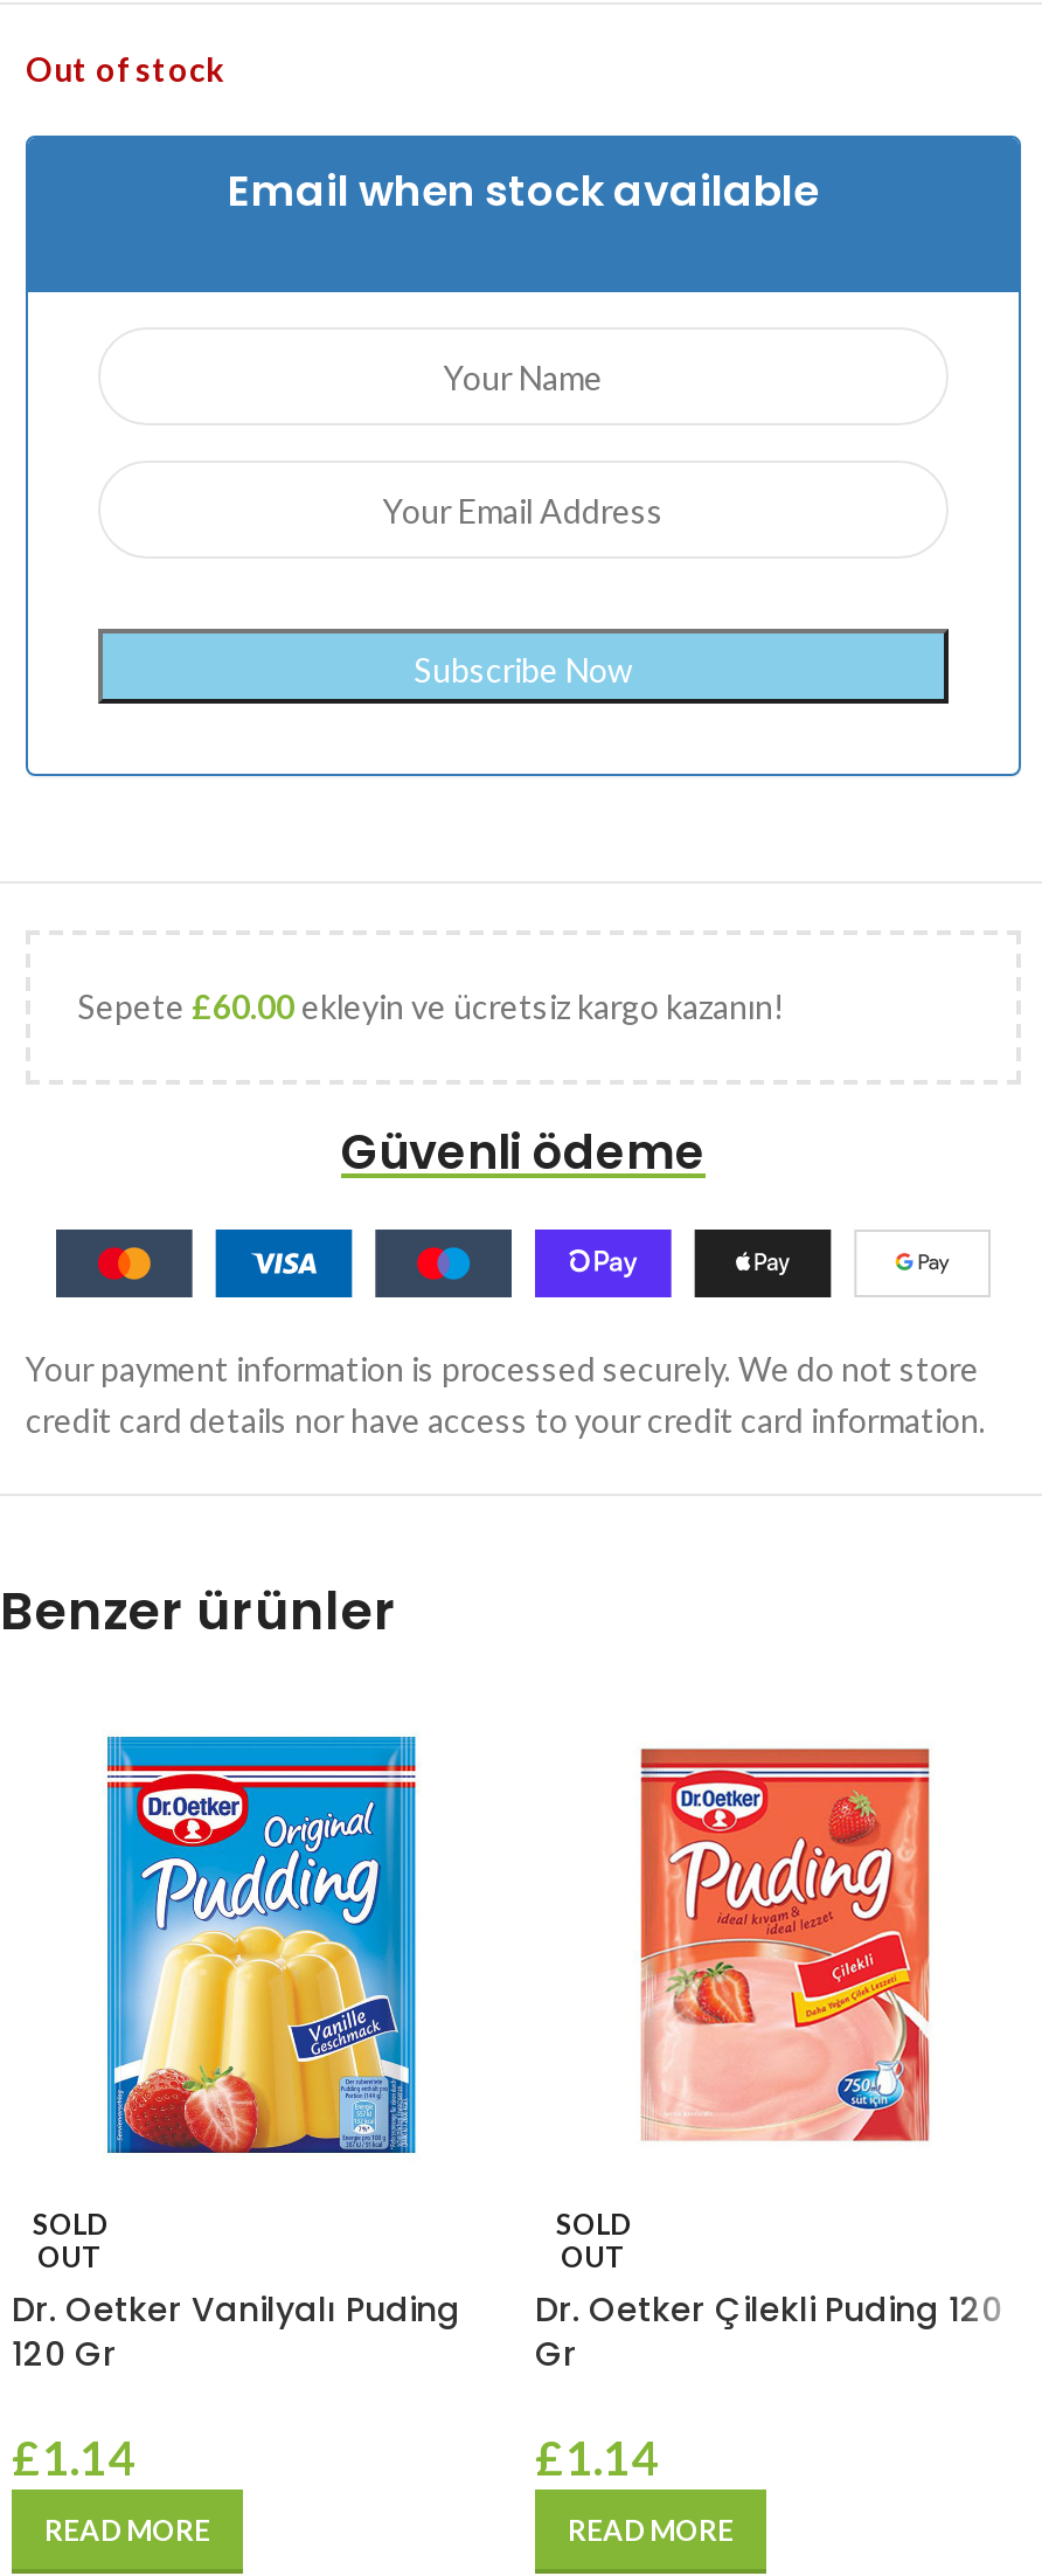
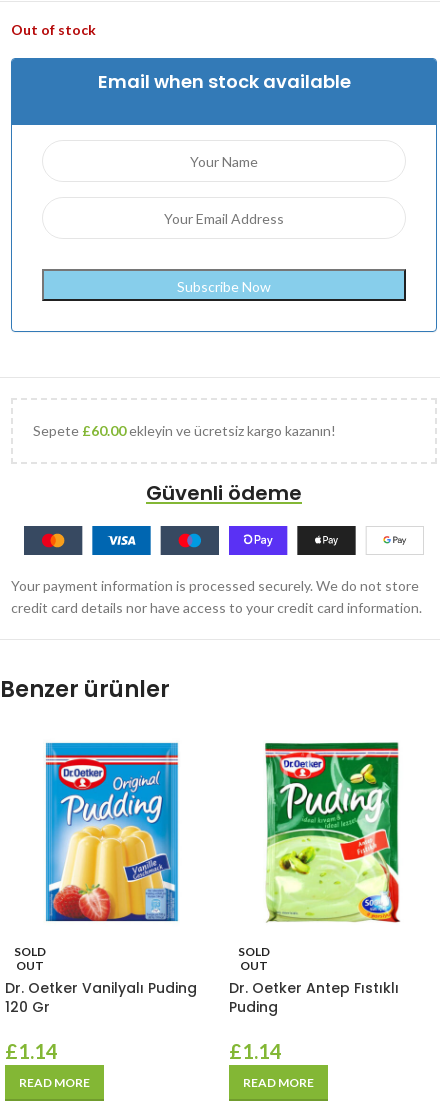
[619,1734,932,2155] [image] -> [264,741,400,923] [image]
[535,2287,1002,2378] Dr. Oetker Çilekli Puding 120 | Gr -> [229,978,399,1017] Dr. Oetker Antep Fıstıklı | Puding

